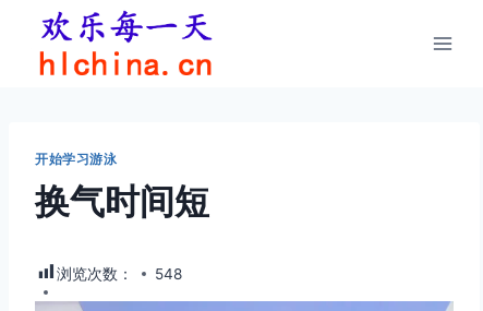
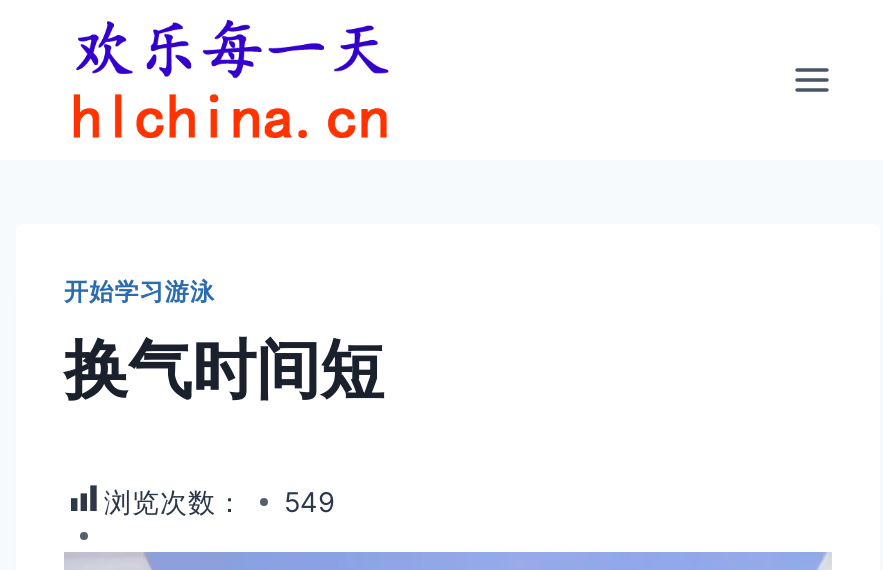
[57,265,182,283] 浏览次数： 548 -> [104,486,334,518] 浏览次数： 549

